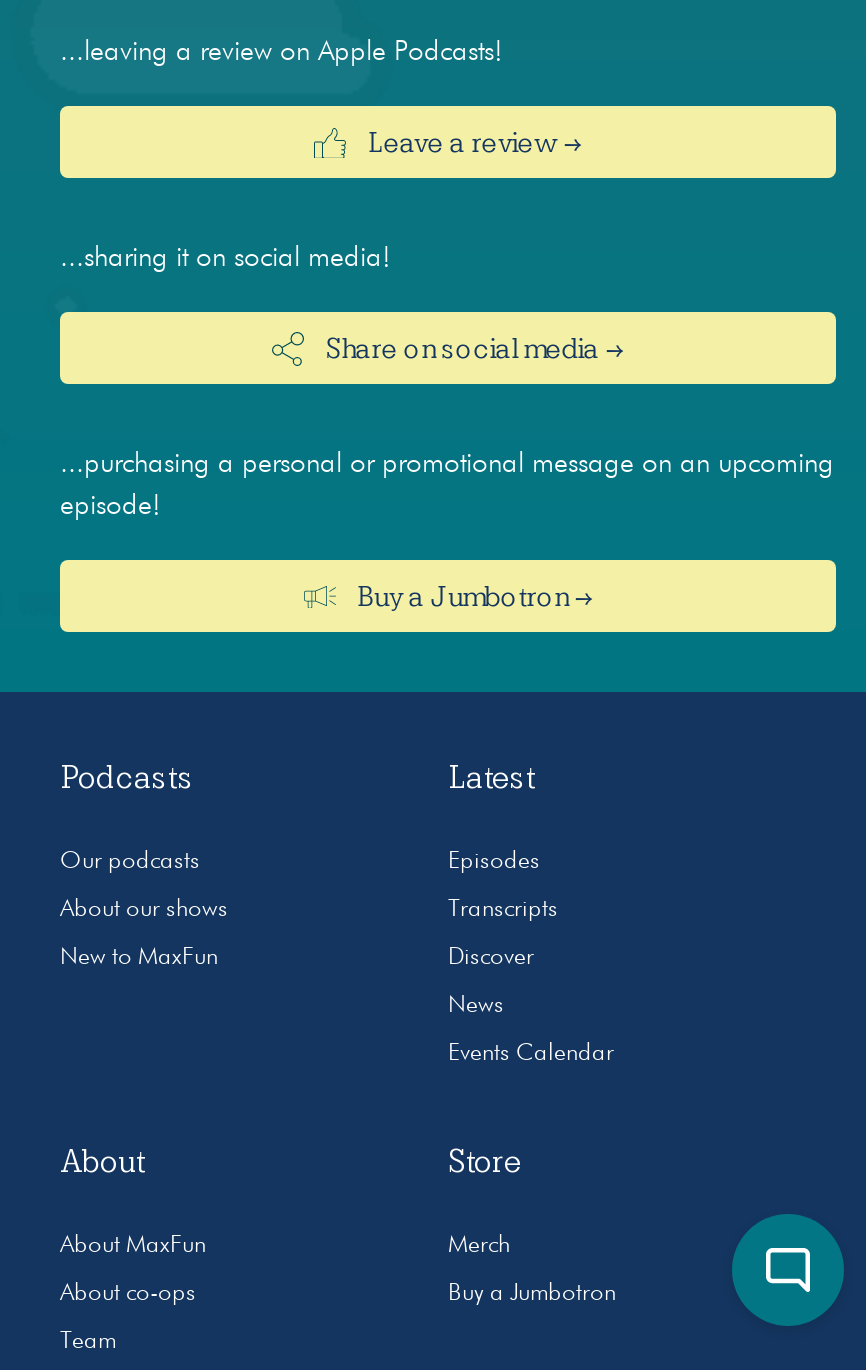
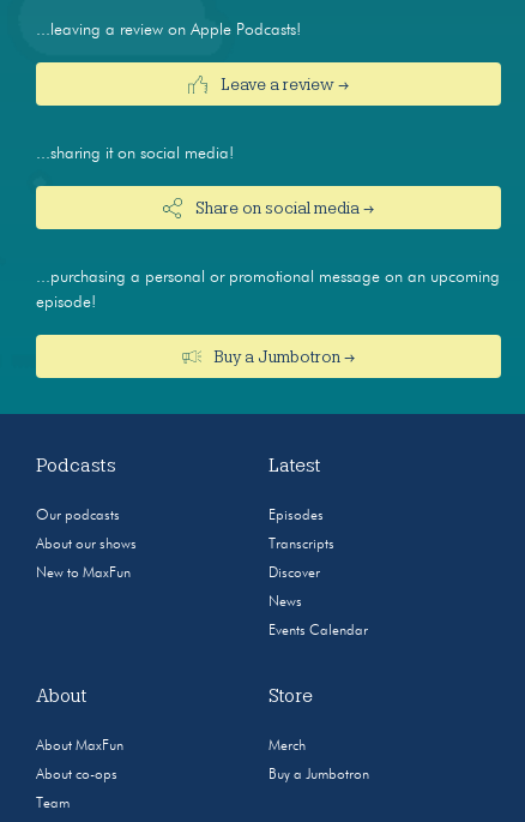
[732,1214,844,1326] [image] -> none

